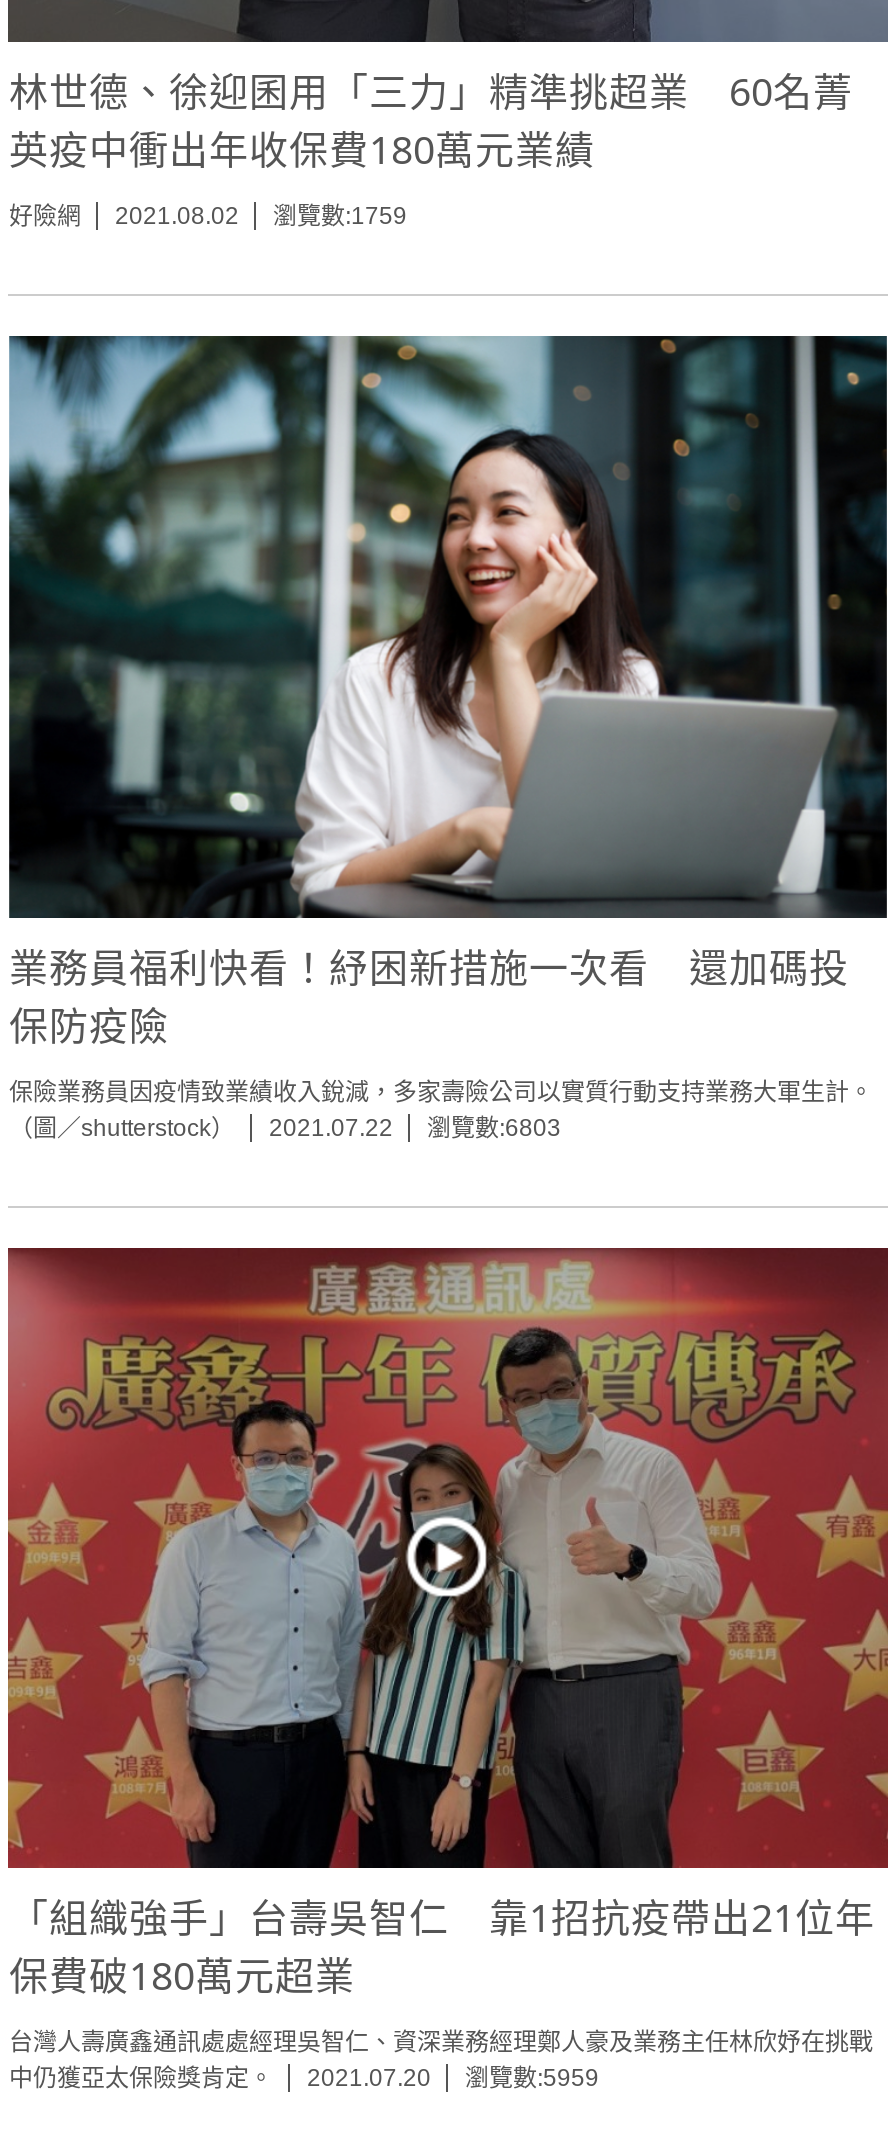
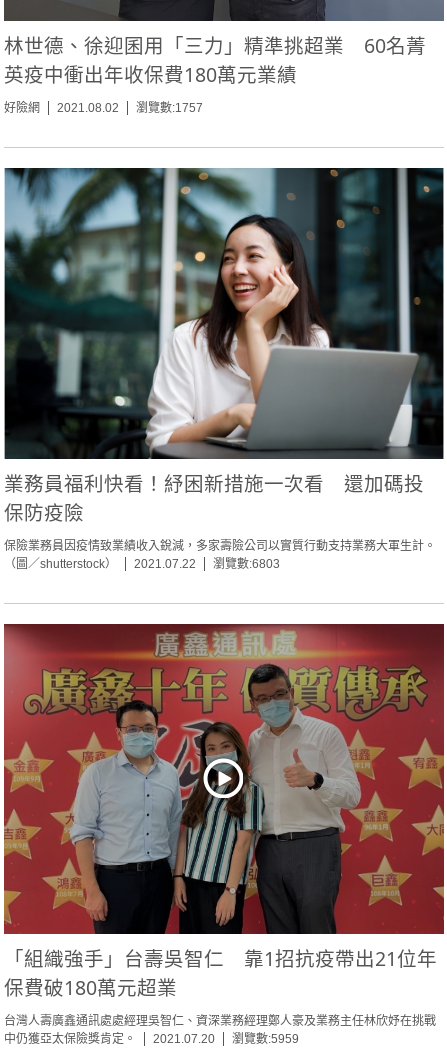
[9,201,407,229] 好險網 2021.08.02 瀏覽數:1759 -> [4,101,203,115] 好險網 2021.08.02 瀏覽數:1757

